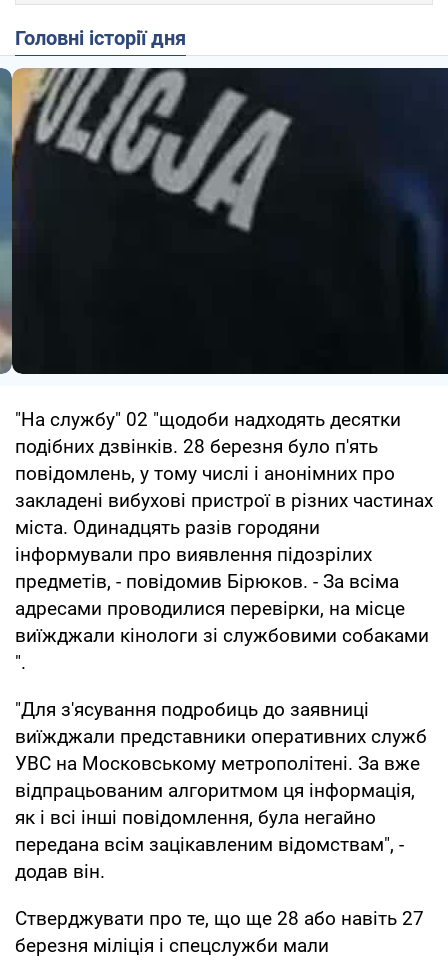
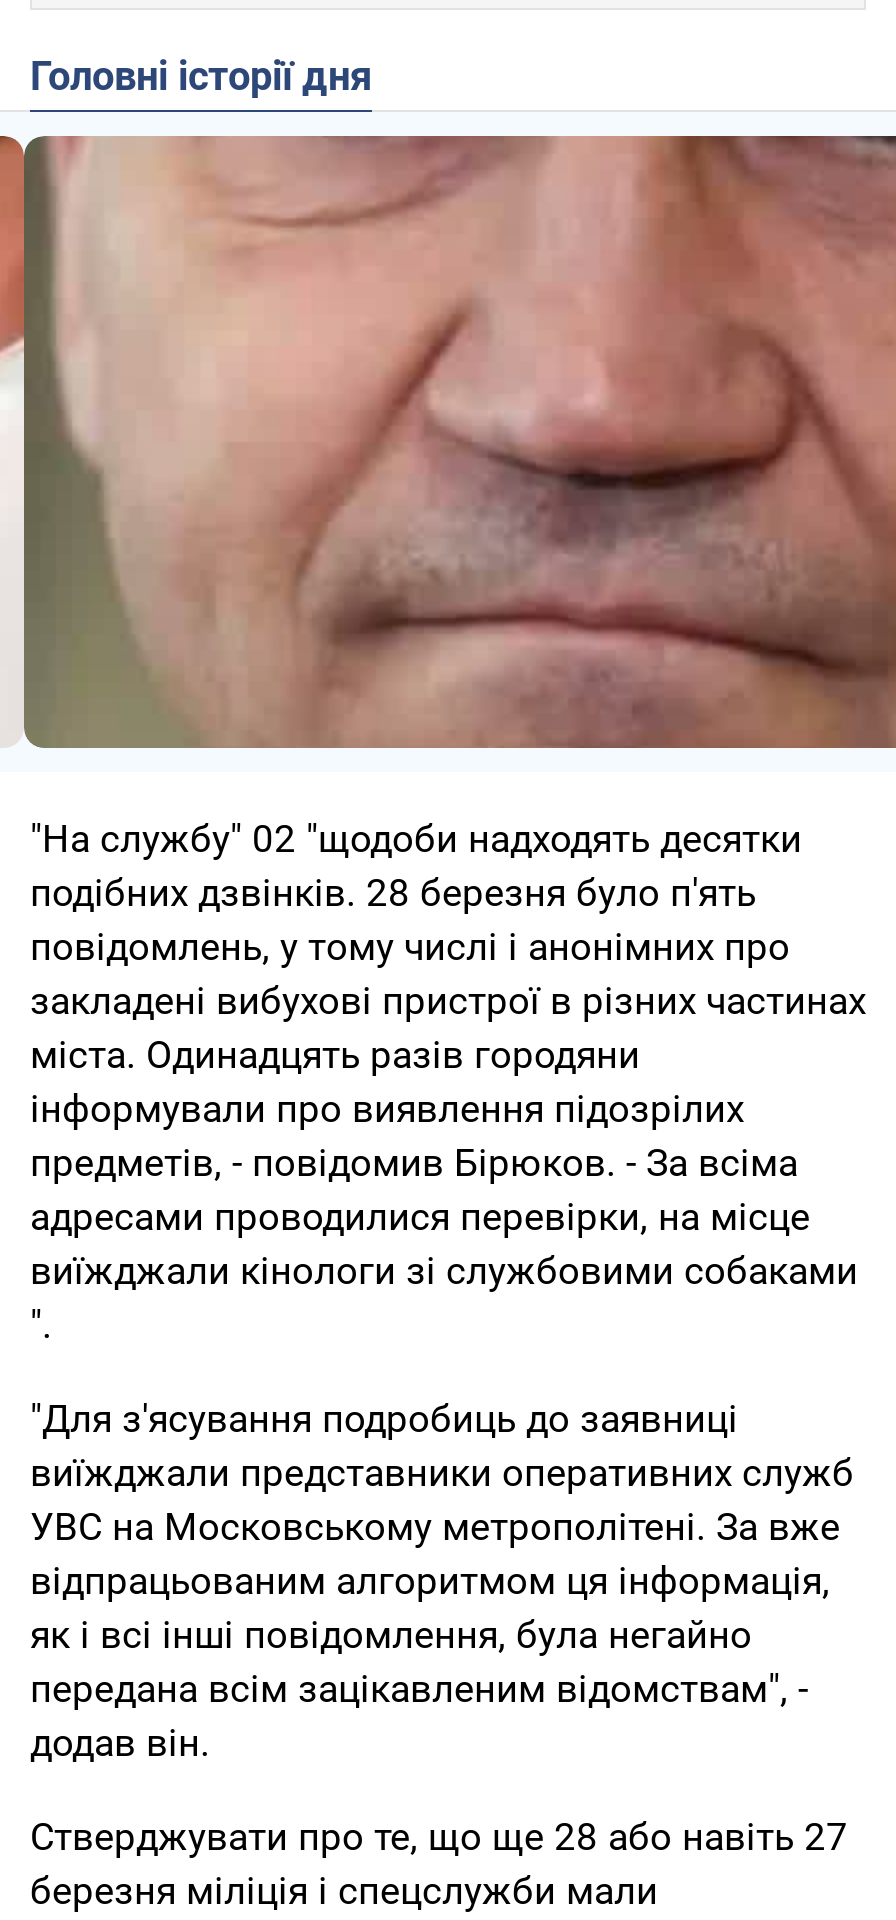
[3,67,445,375] [image] -> [6,134,890,750] [image]

